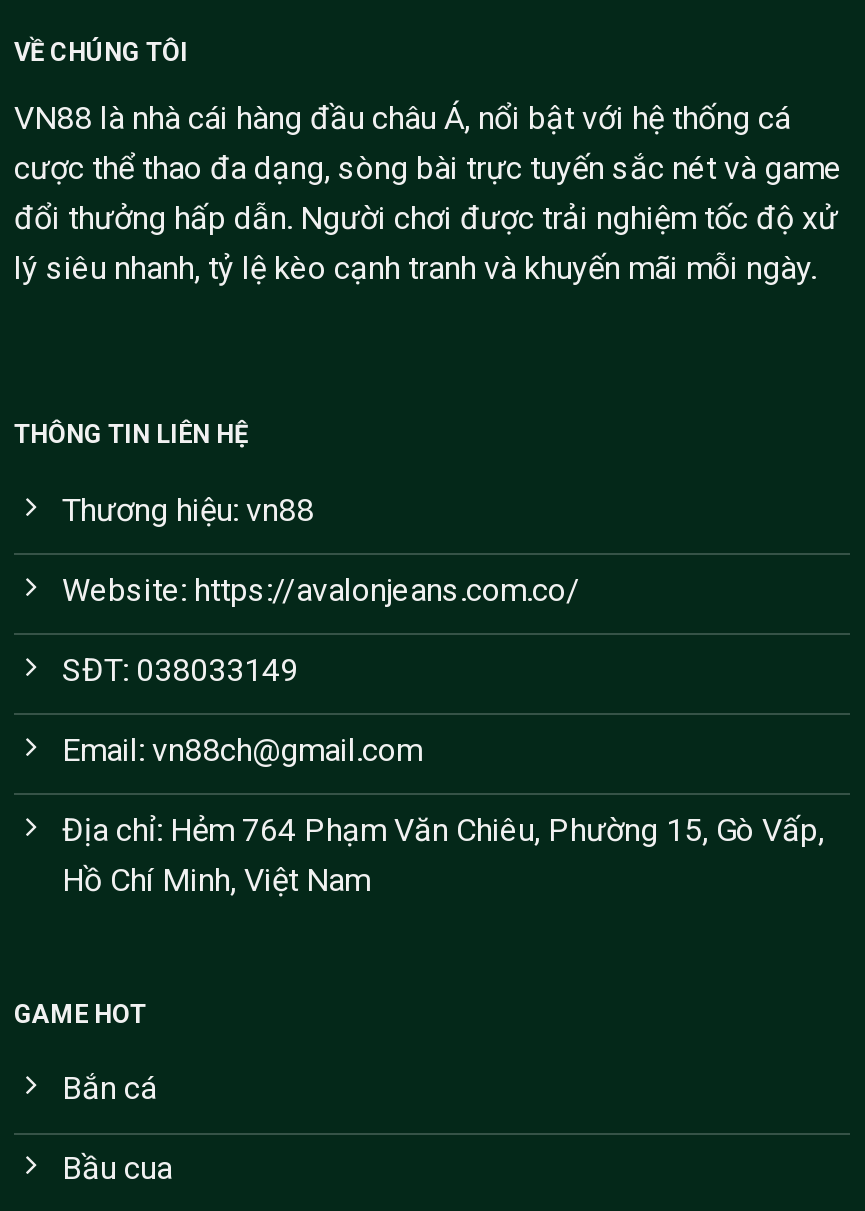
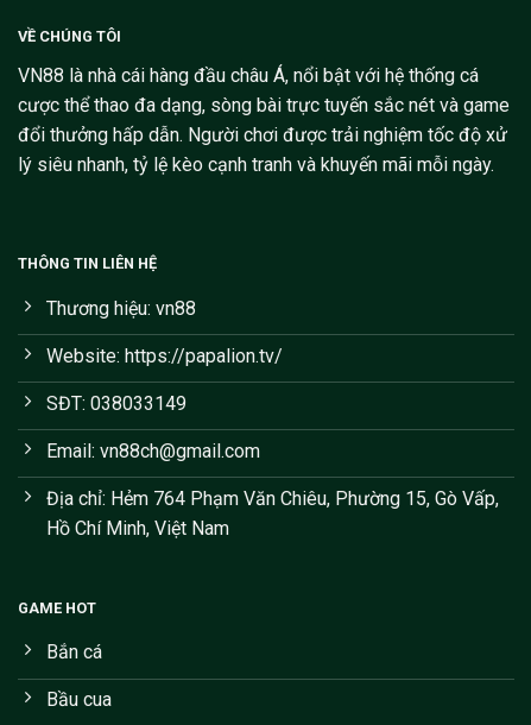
[62,571,580,609] Website: https://avalonjeans.com.co/ -> [46,345,283,367] Website: https://papalion.tv/

